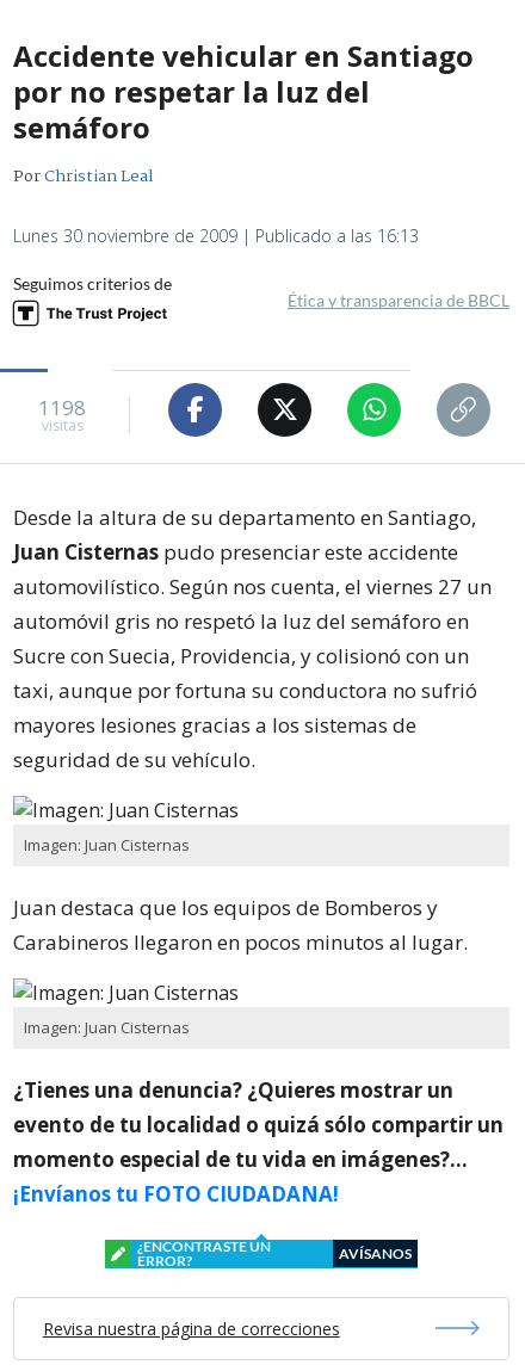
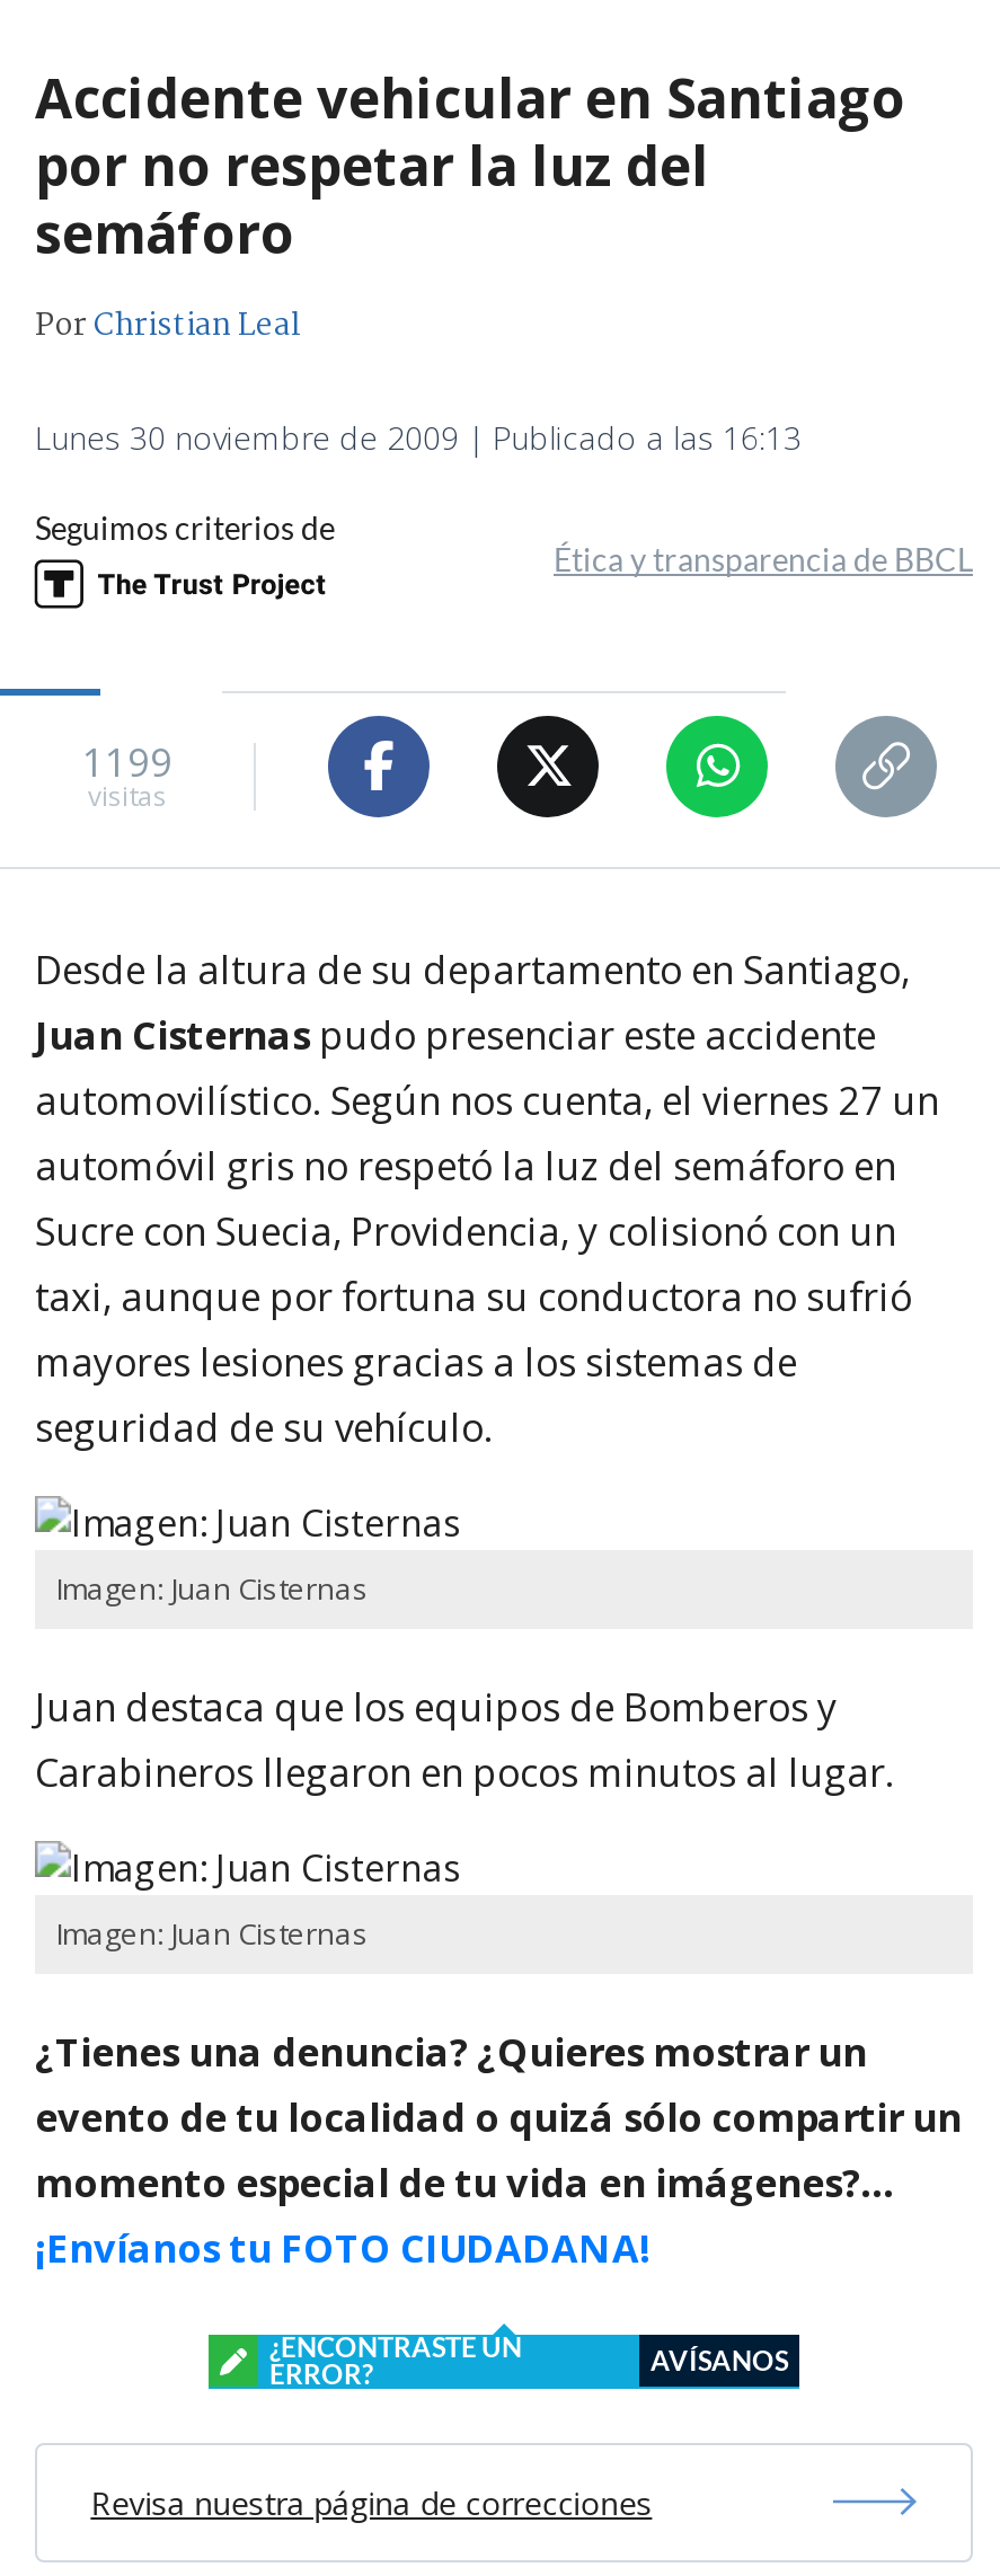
[38,394,86,422] 1198 -> [82,737,172,789] 1199

